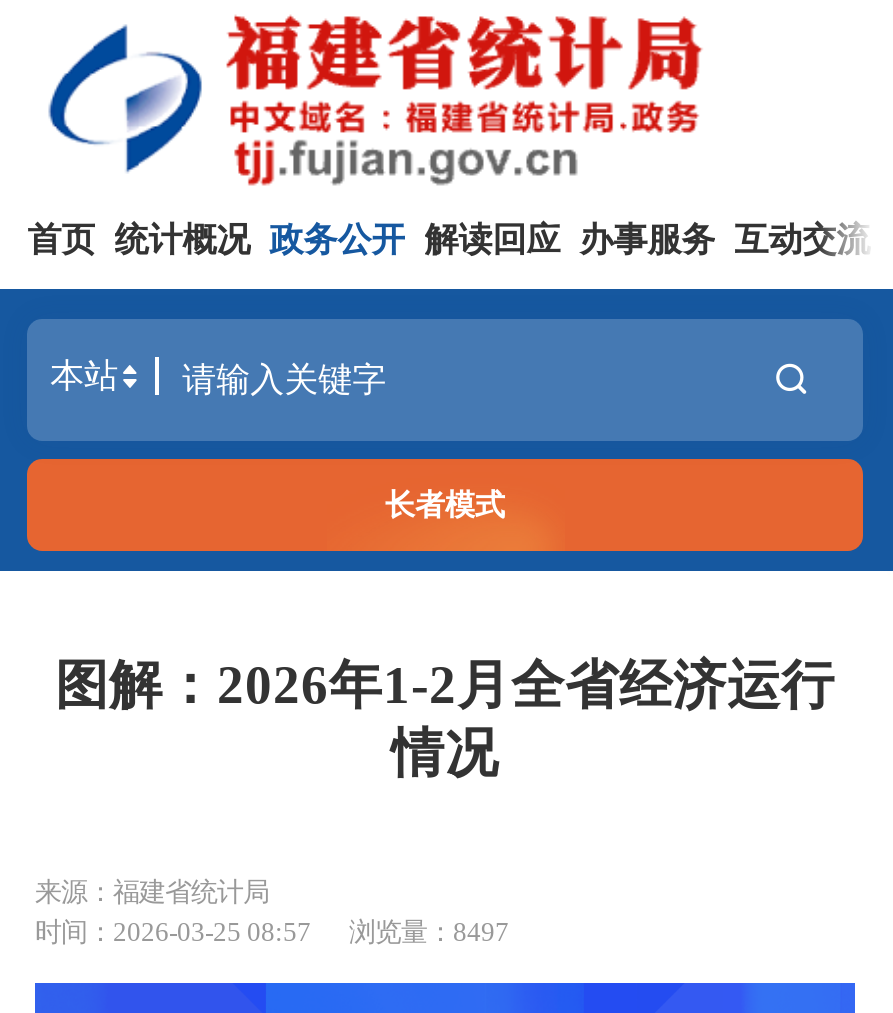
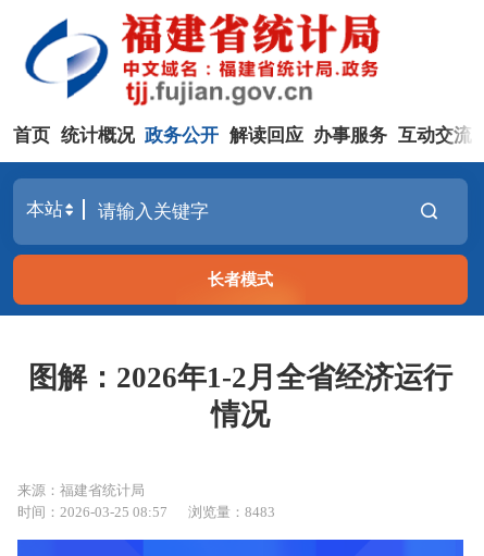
[35,917,509,947] 时间：2026-03-25 08:57 浏览量：8497 -> [17,504,275,520] 时间：2026-03-25 08:57 浏览量：8483

